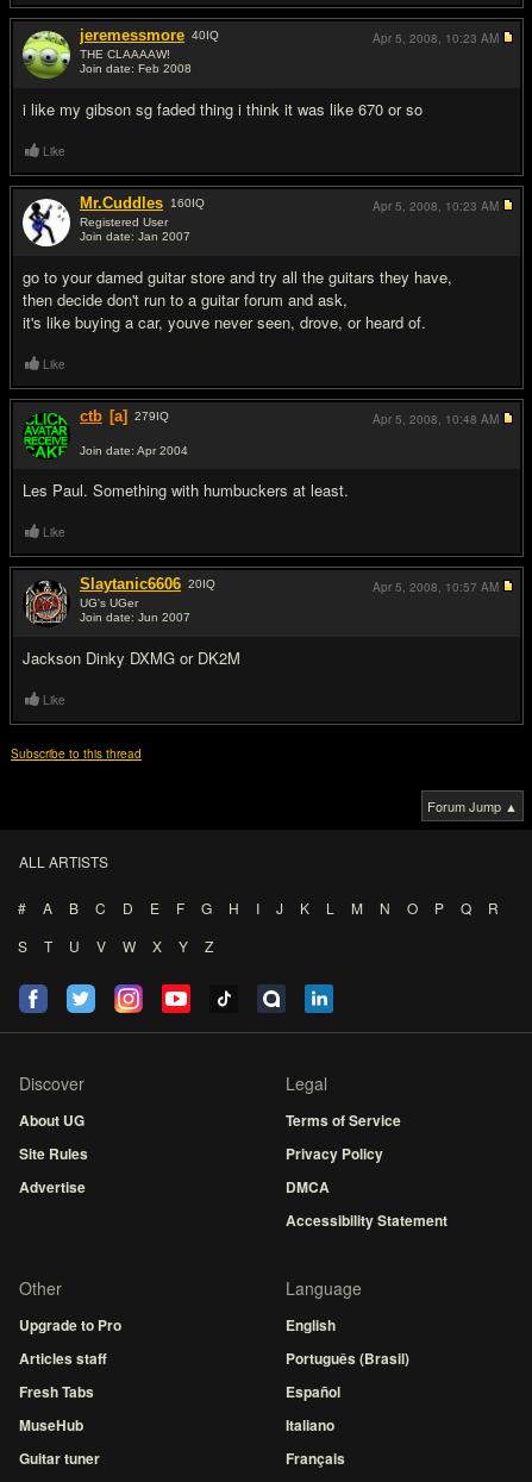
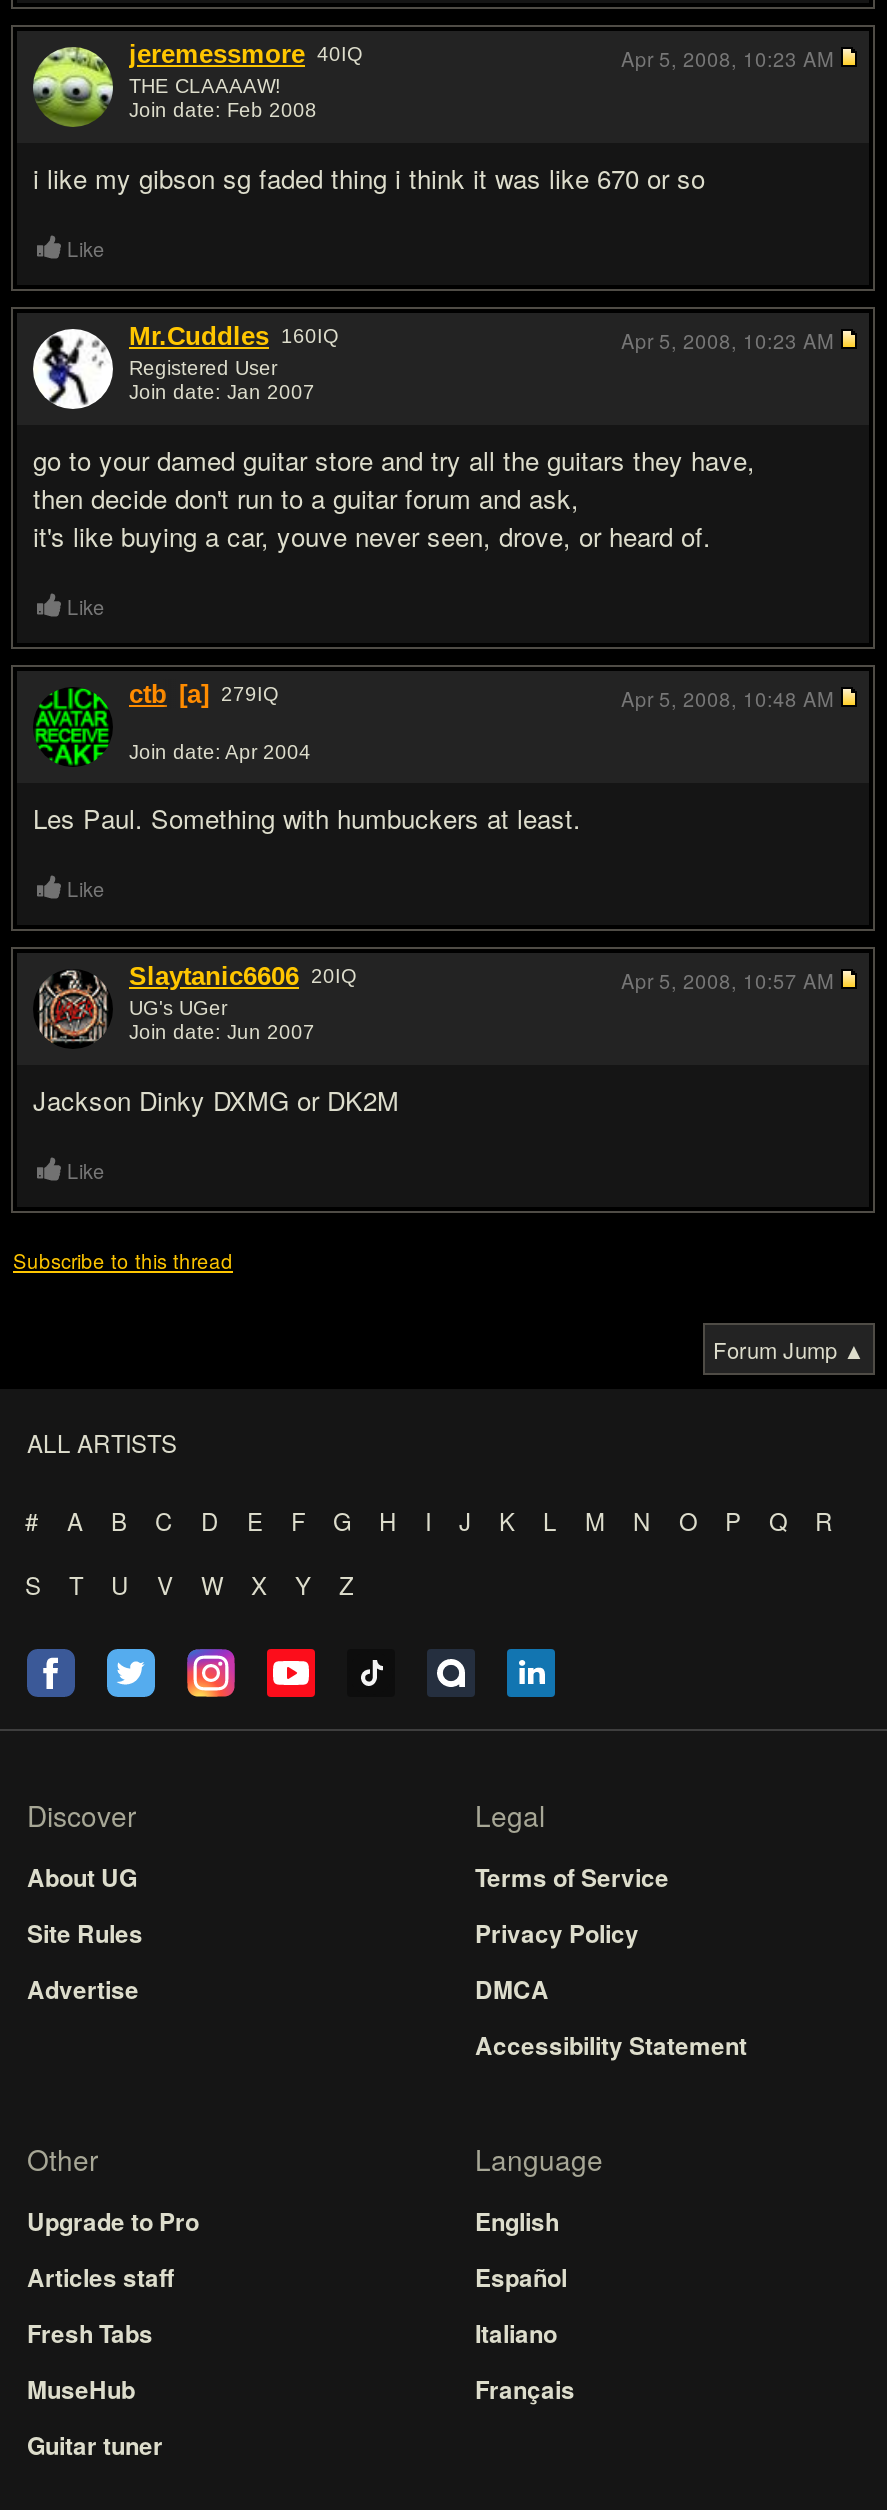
[286,1347,409,1369] Português (Brasil) -> none
moved [286,1381,345,1469] -> [475,2259,575,2407]: Español | Italiano | Français

